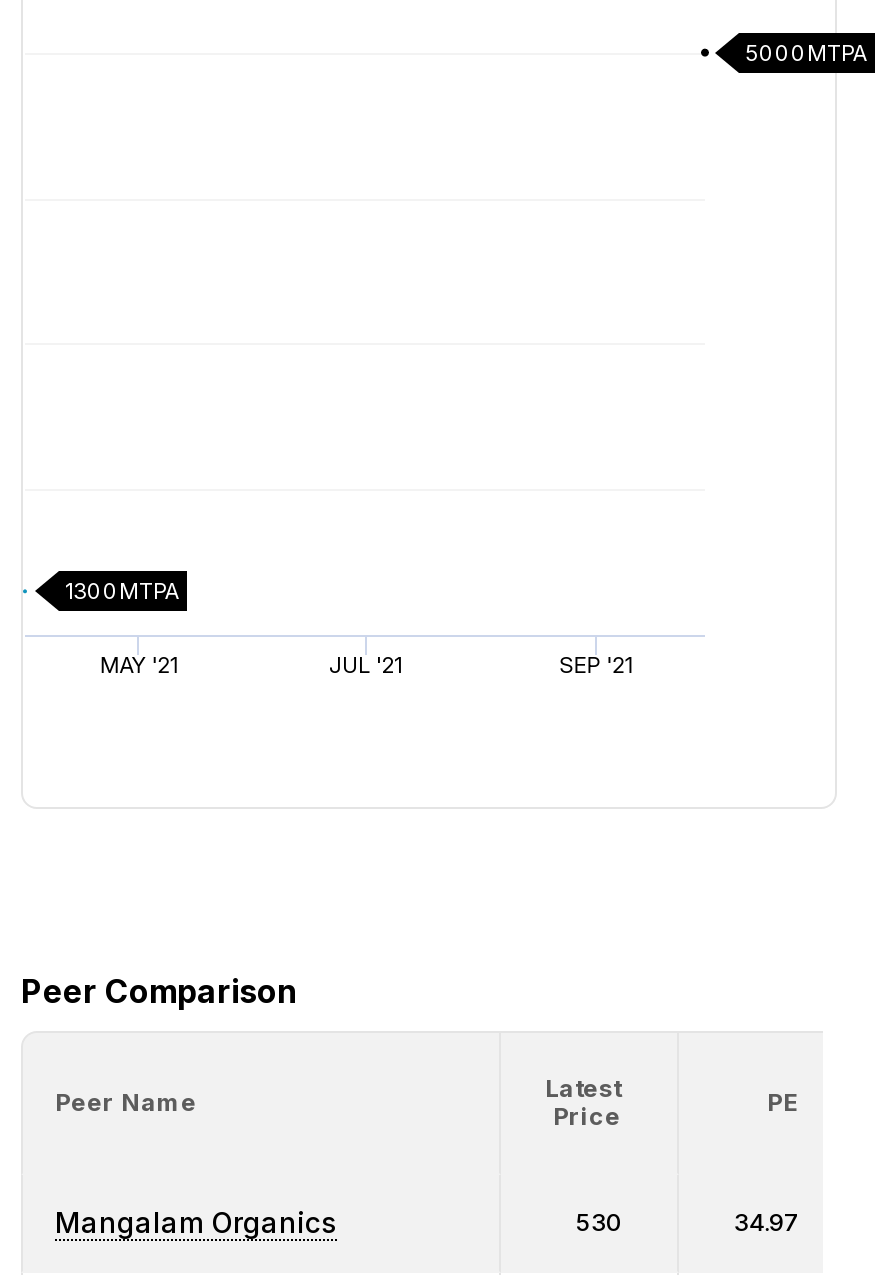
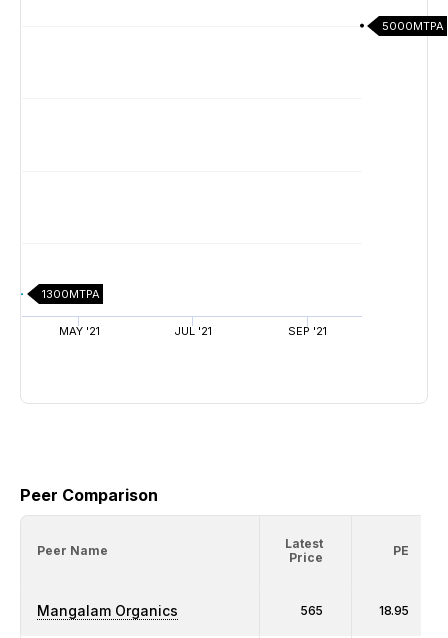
[576,1208,621,1238] 530 -> [300,603,323,618] 565
[734,1208,799,1238] 34.97 -> [379,603,409,618] 18.95

